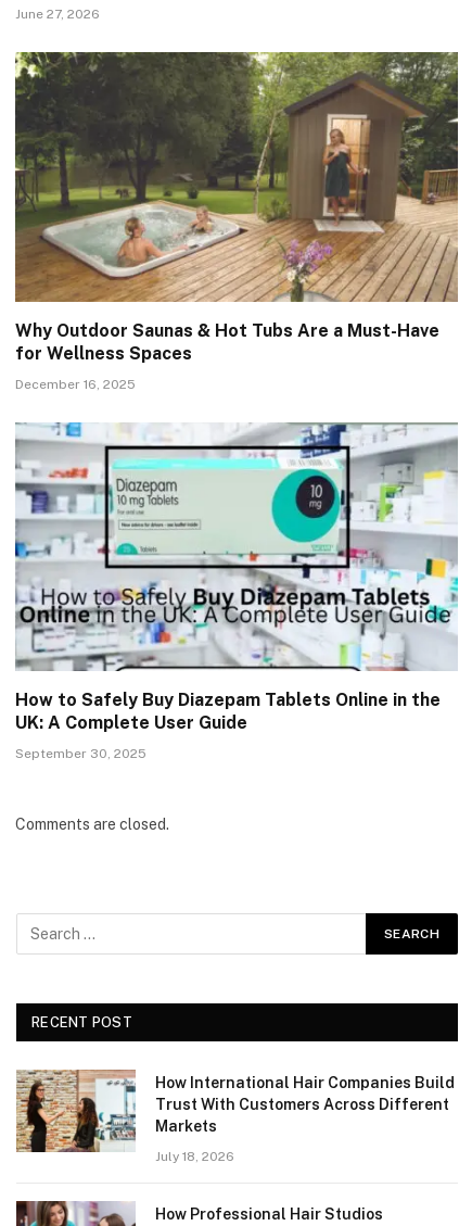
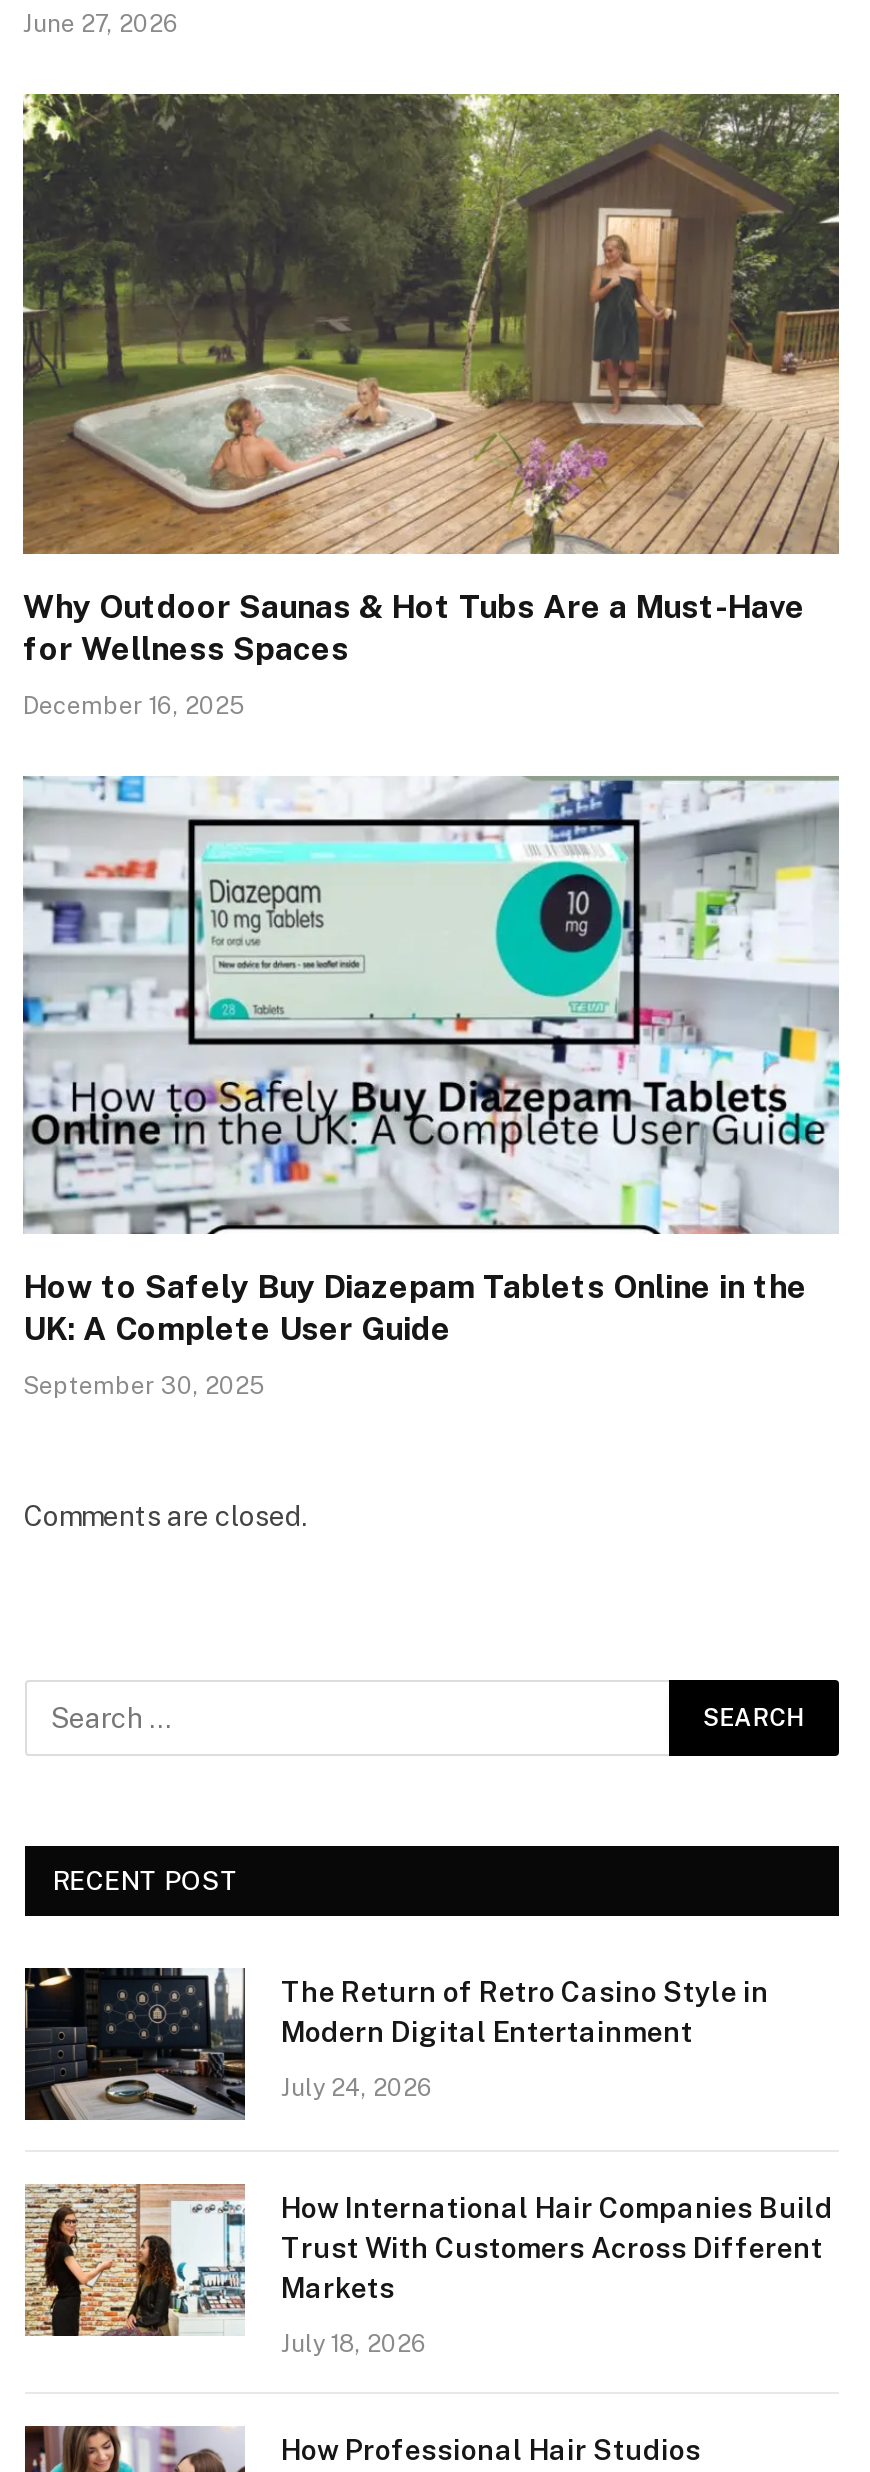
none -> [23,1966,769,2120] [image] | The Return of Retro Casino Style in | Modern Digital Entertainment | July 24, 2026

